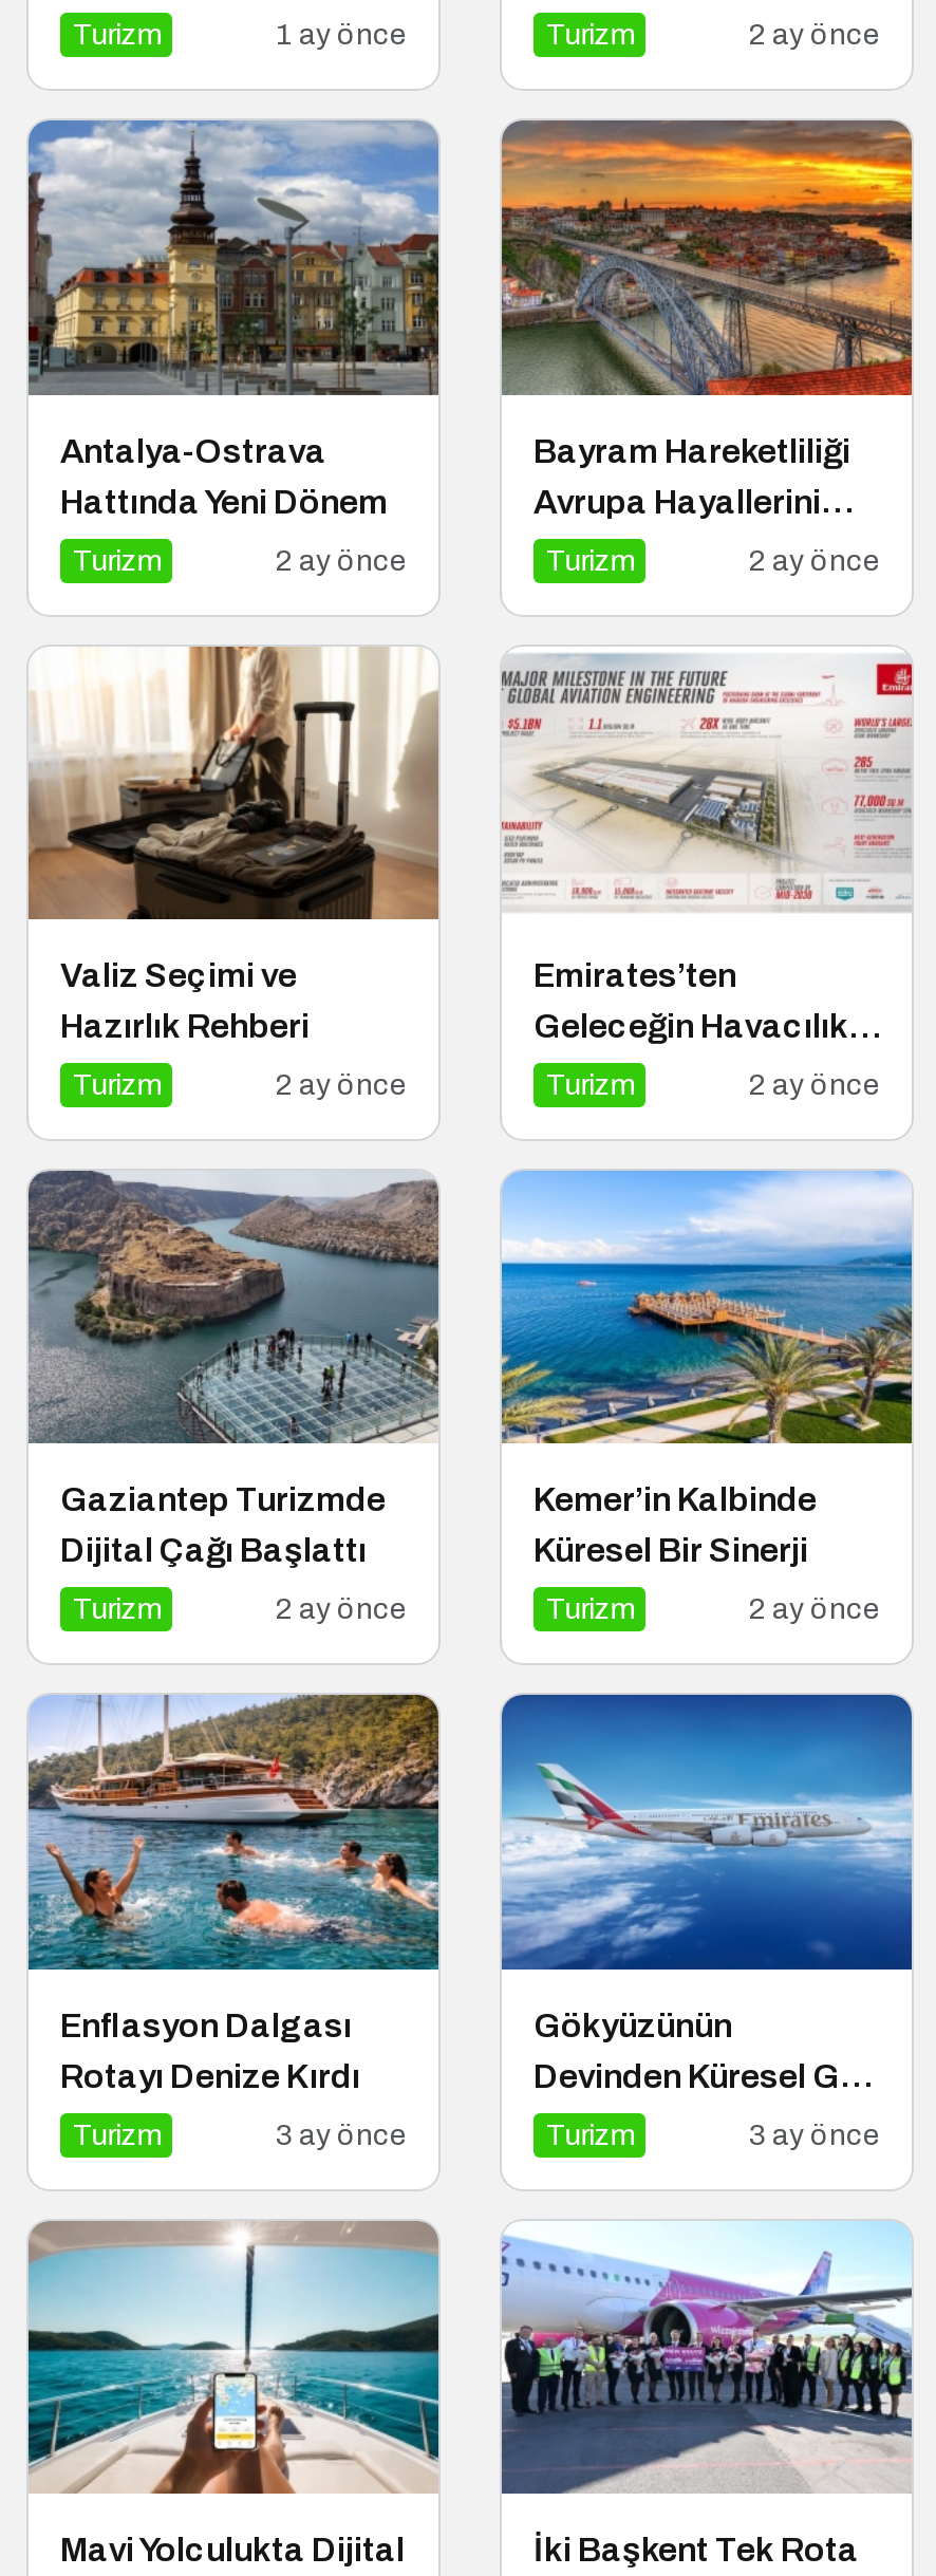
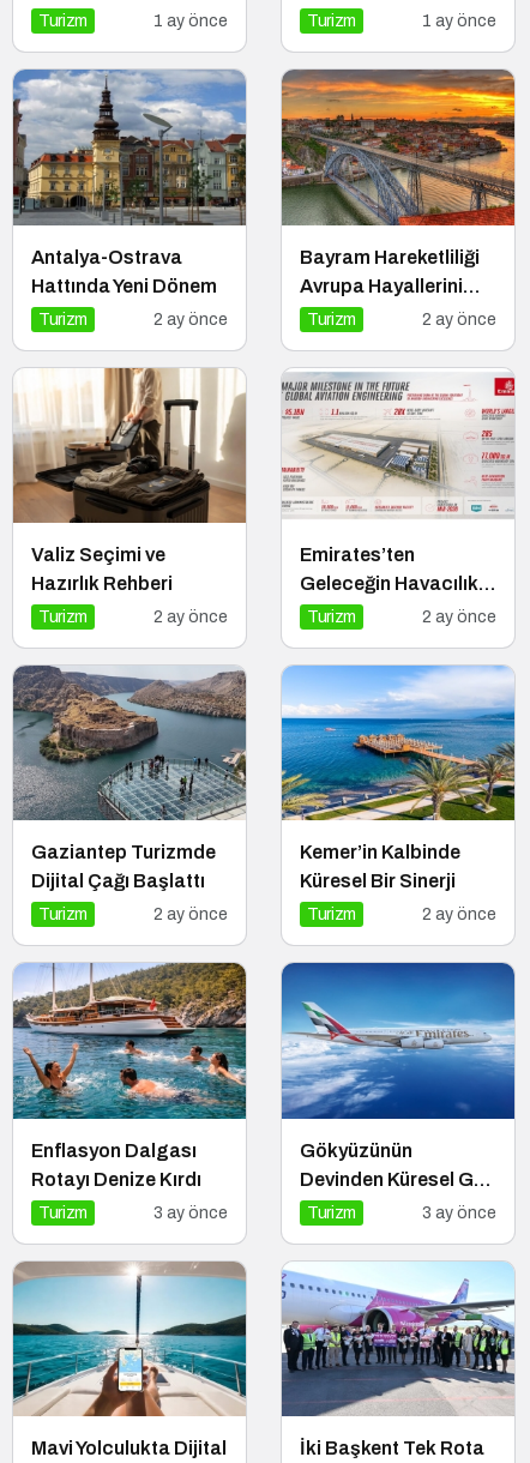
[749,20,880,51] 2 ay önce -> [422,12,496,30] 1 ay önce

